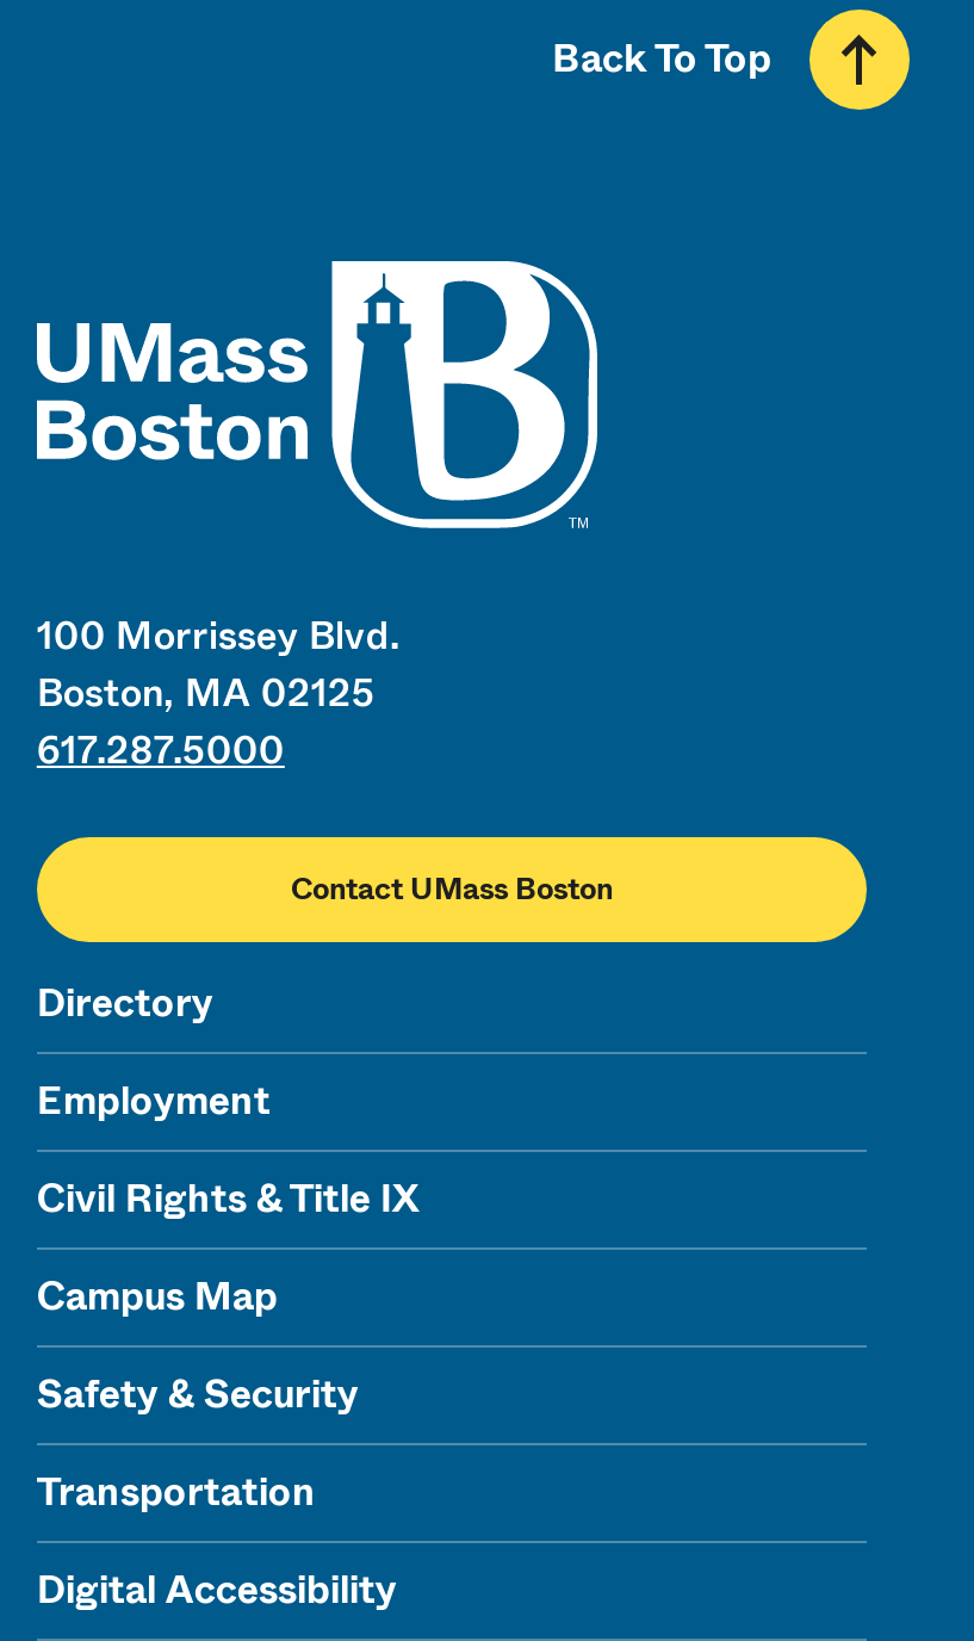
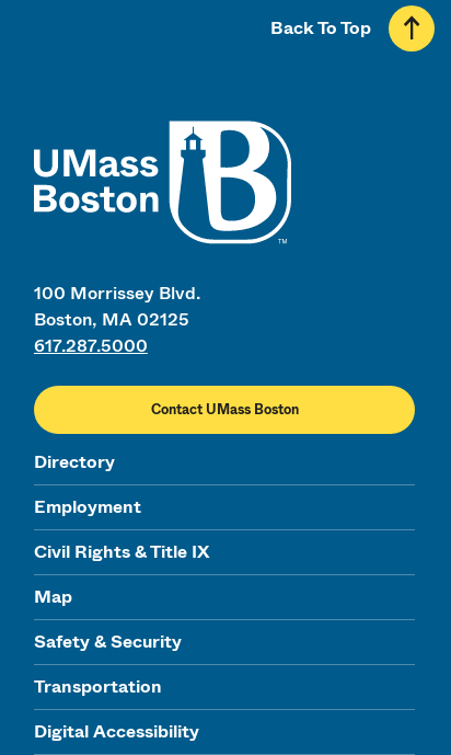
[37,1269,278,1324] Campus Map -> [34,584,72,609] Map

